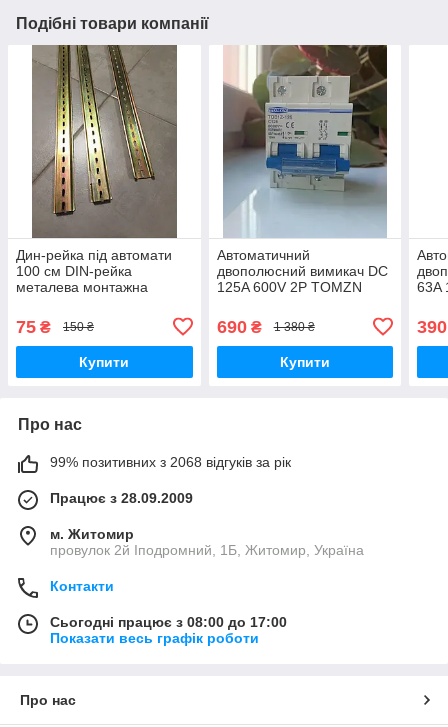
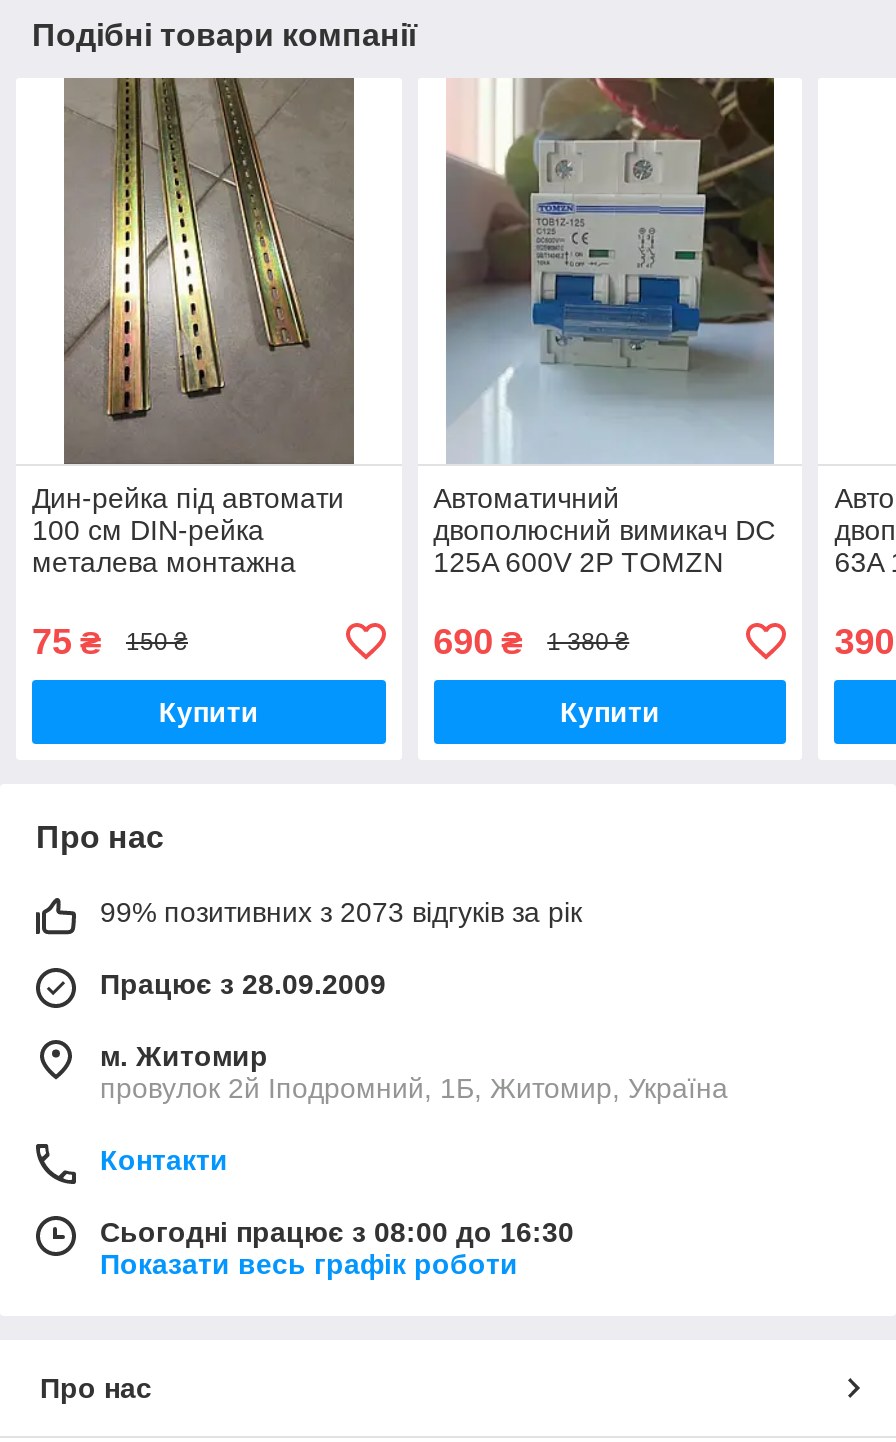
[50,454,291,470] 99% позитивних з 2068 відгуків за рік -> [100,896,582,928] 99% позитивних з 2073 відгуків за рік
[50,614,287,630] Сьогодні працює з 08:00 до 17:00 -> [100,1216,574,1248] Сьогодні працює з 08:00 до 16:30

